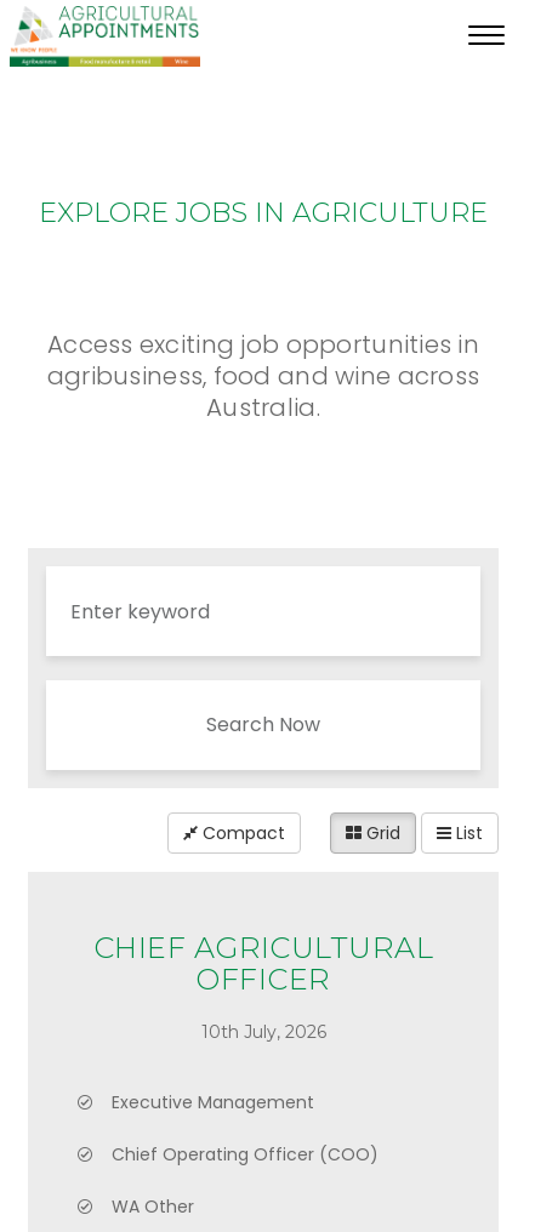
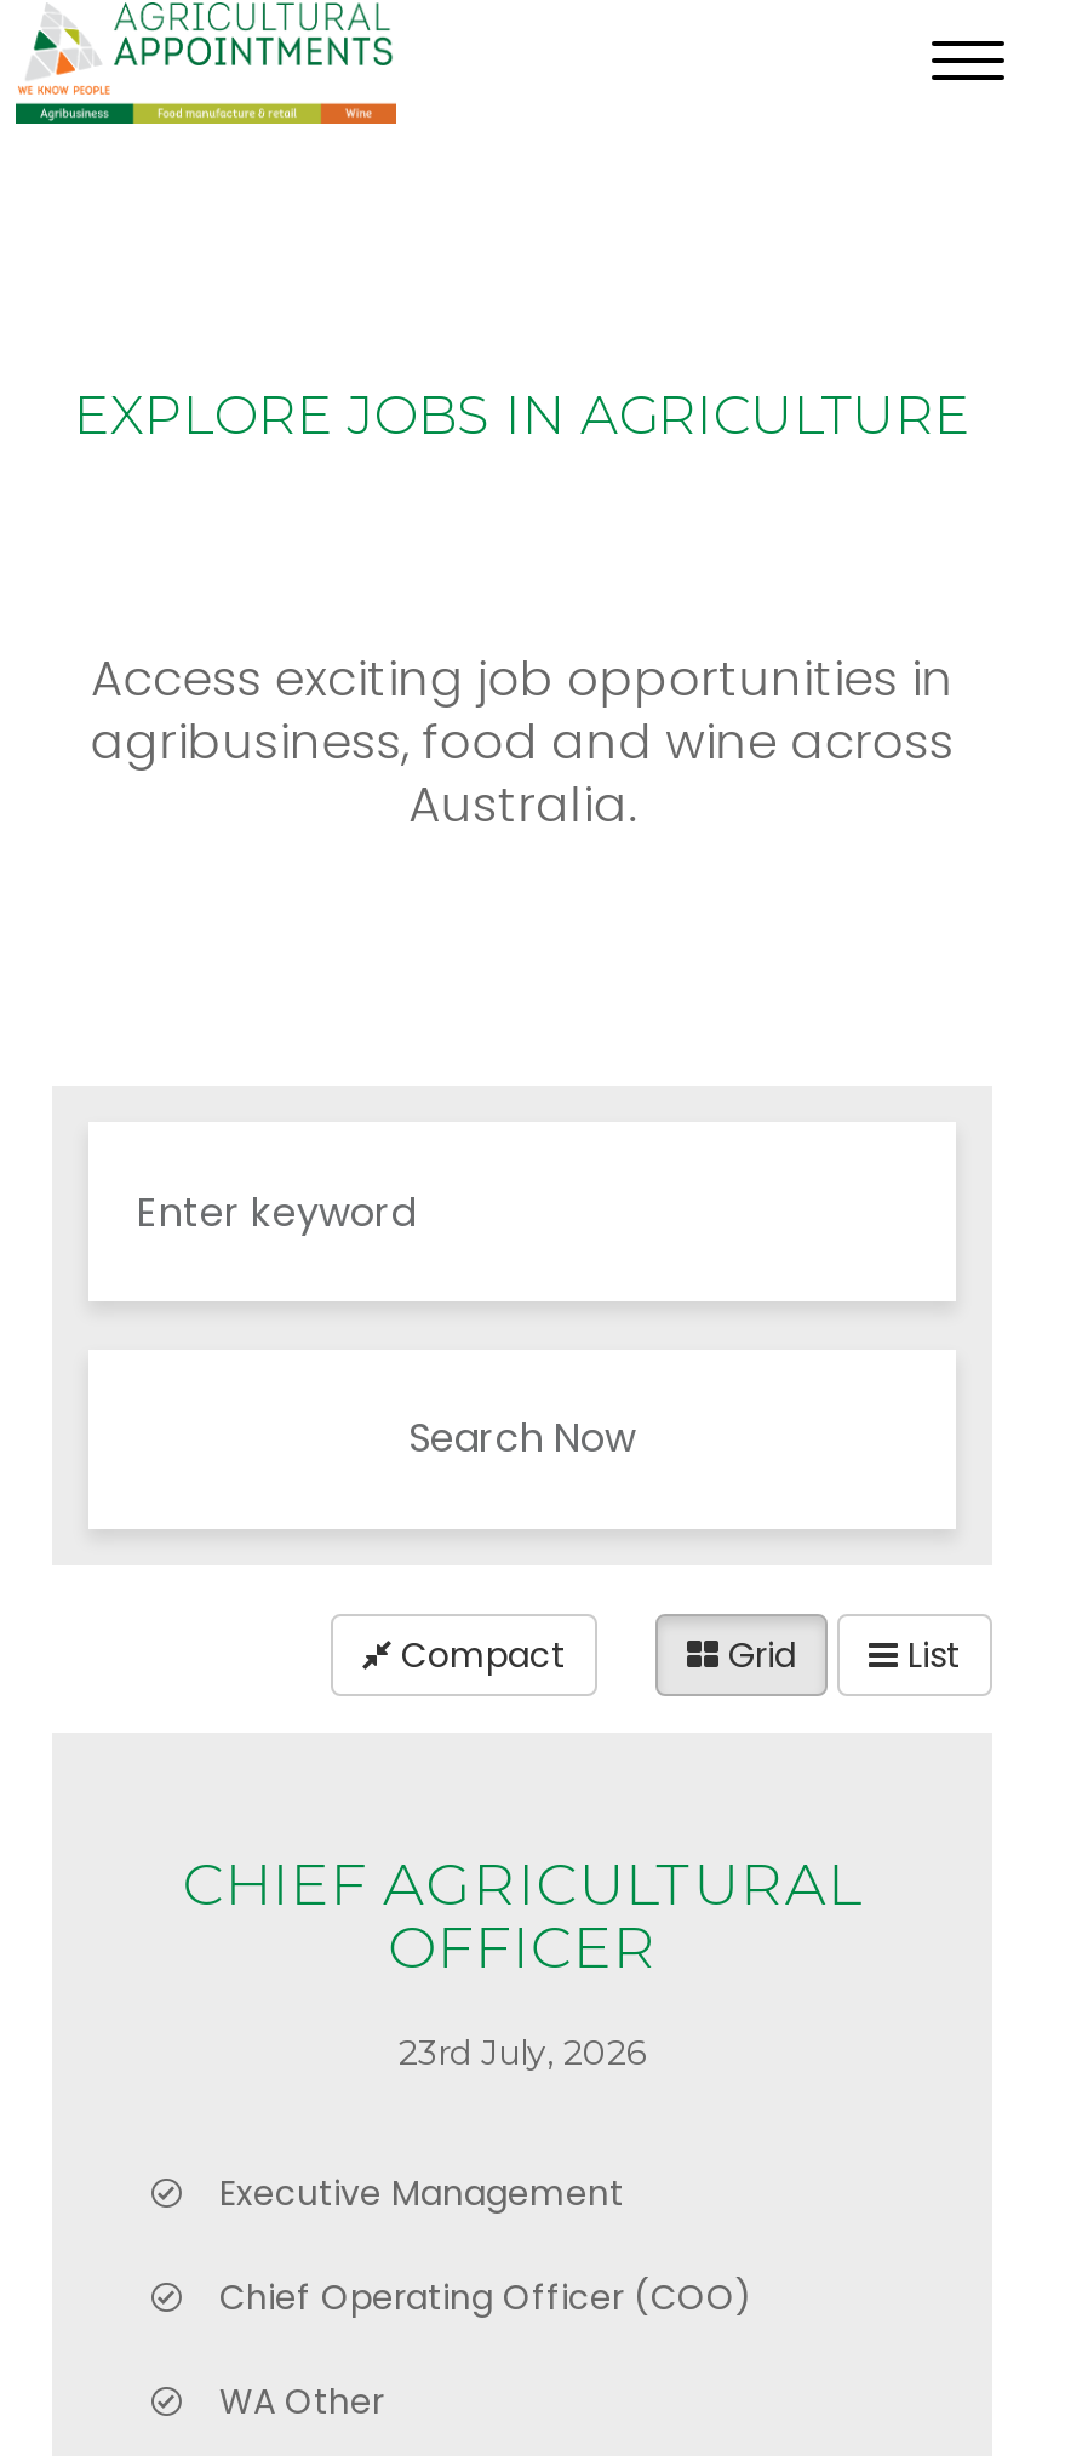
[201,1020,326,1042] 10th July, 2026 -> [399,2030,646,2073] 23rd July, 2026

